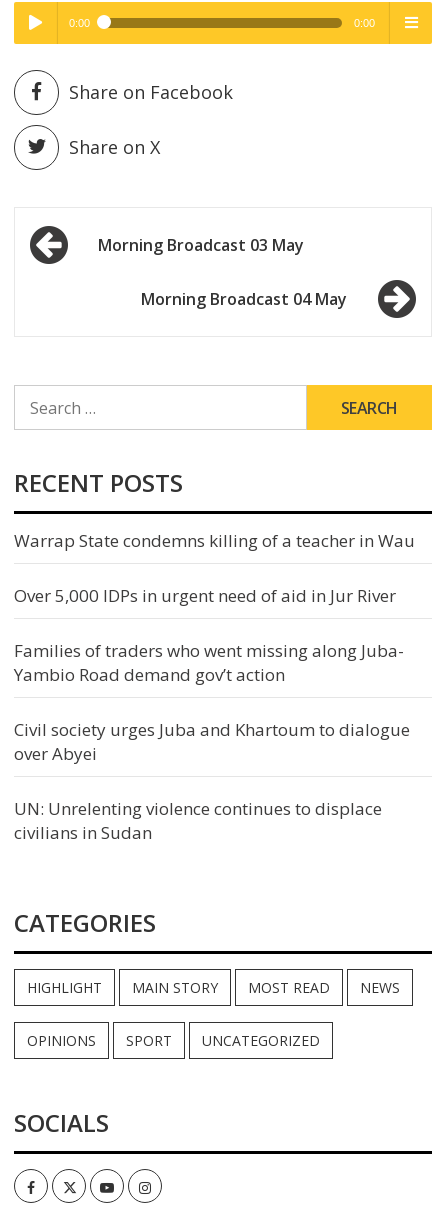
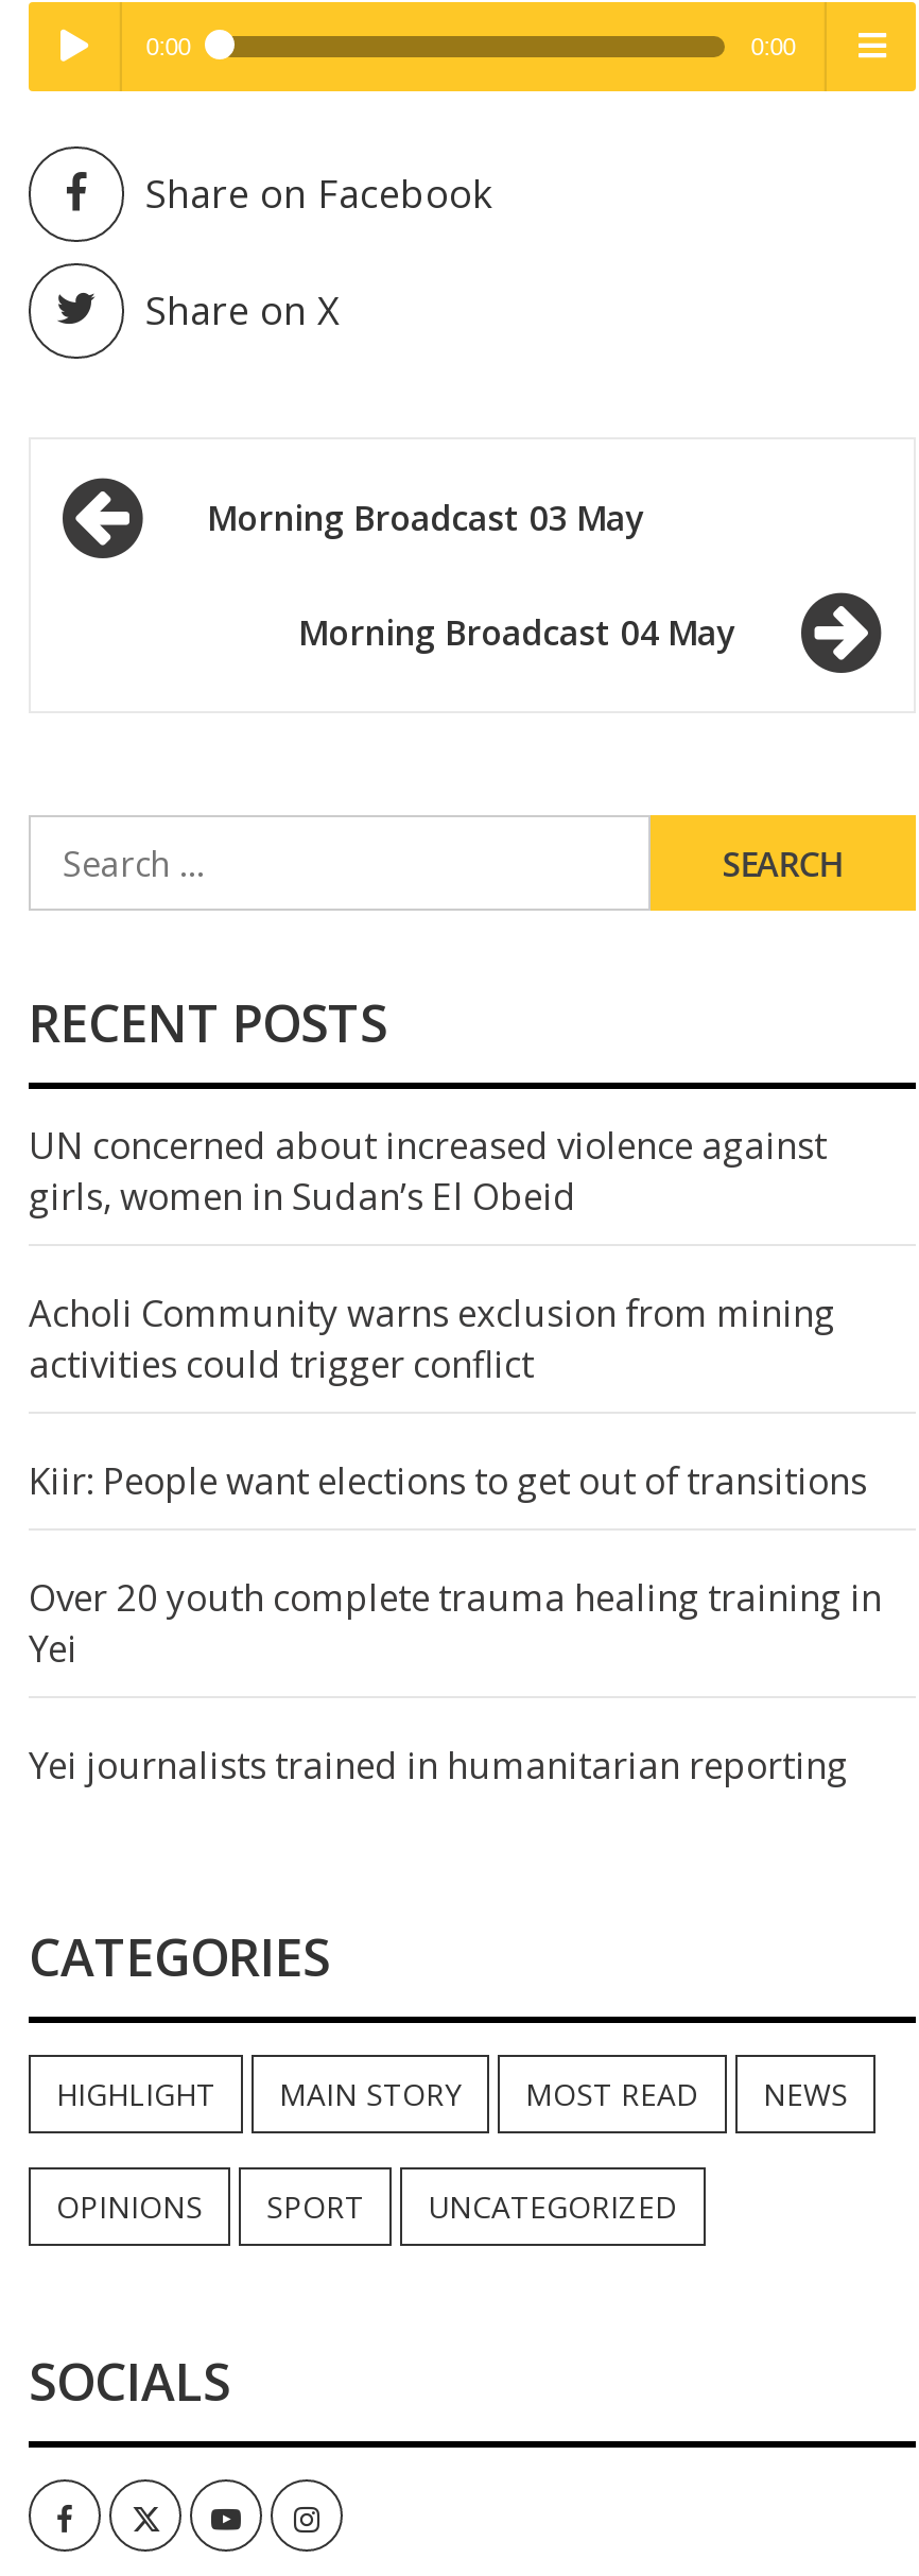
[14,529,415,552] Warrap State condemns killing of a teacher in Wau -> [29,1121,827,1221] UN concerned about increased violence against | girls, women in Sudan’s El Obeid
[14,584,396,607] Over 5,000 IDPs in urgent need of aid in Jur River -> [29,1289,835,1388] Acholi Community warns exclusion from mining | activities could trigger conflict
[14,639,404,686] Families of traders who went missing along Juba- | Yambio Road demand gov’t action -> [29,1456,867,1505] Kiir: People want elections to get out of transitions
[14,718,410,765] Civil society urges Juba and Khartoum to dialogue | over Abyei -> [29,1573,882,1673] Over 20 youth complete trauma healing training in | Yei
[14,797,382,844] UN: Unrelenting violence continues to displace | civilians in Sudan -> [29,1741,848,1790] Yei journalists trained in humanitarian reporting

